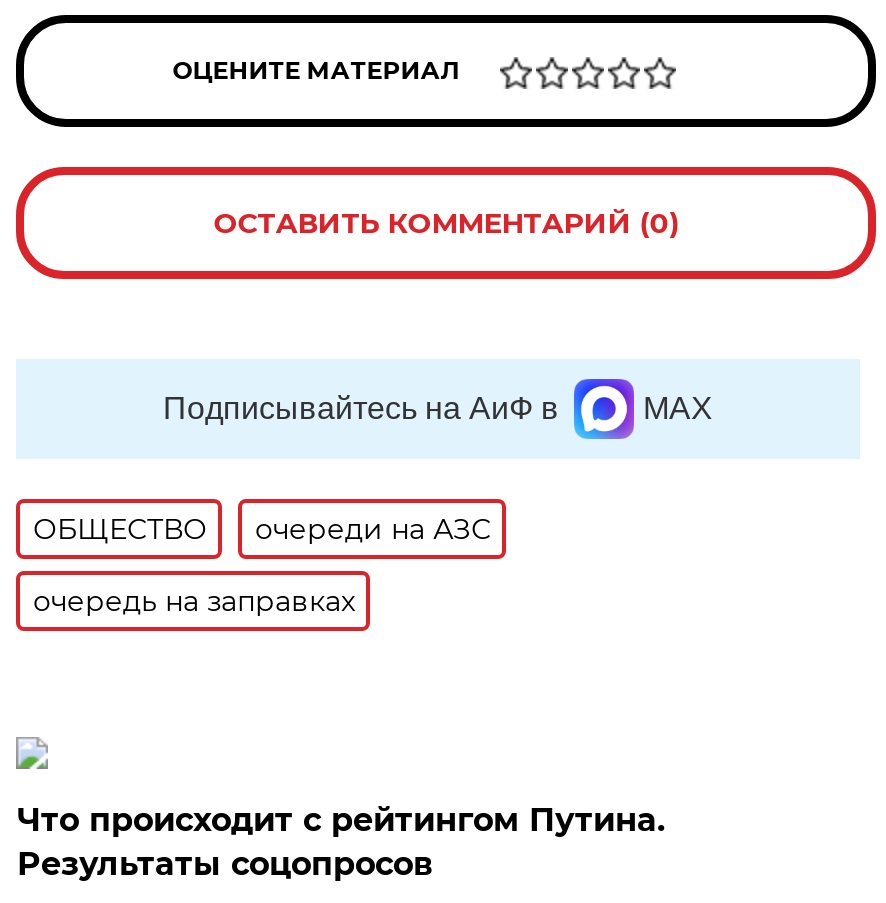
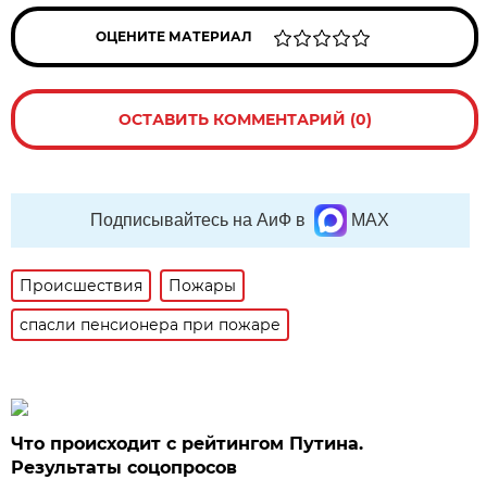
[33,511,491,547] ОБЩЕСТВО | очереди на АЗС -> [20,276,236,295] Происшествия | Пожары
[33,583,355,619] очередь на заправках -> [20,315,281,334] спасли пенсионера при пожаре

